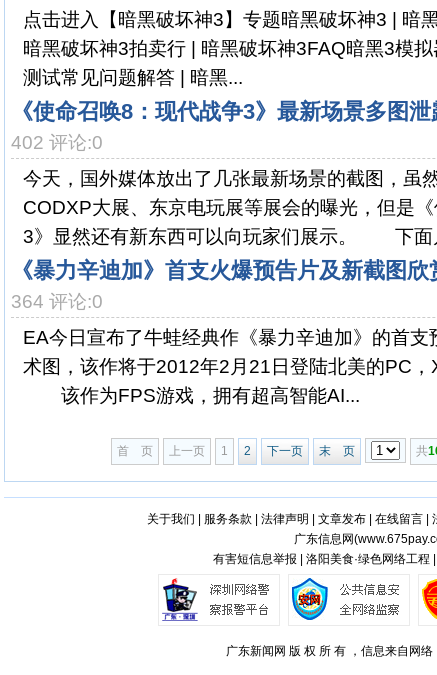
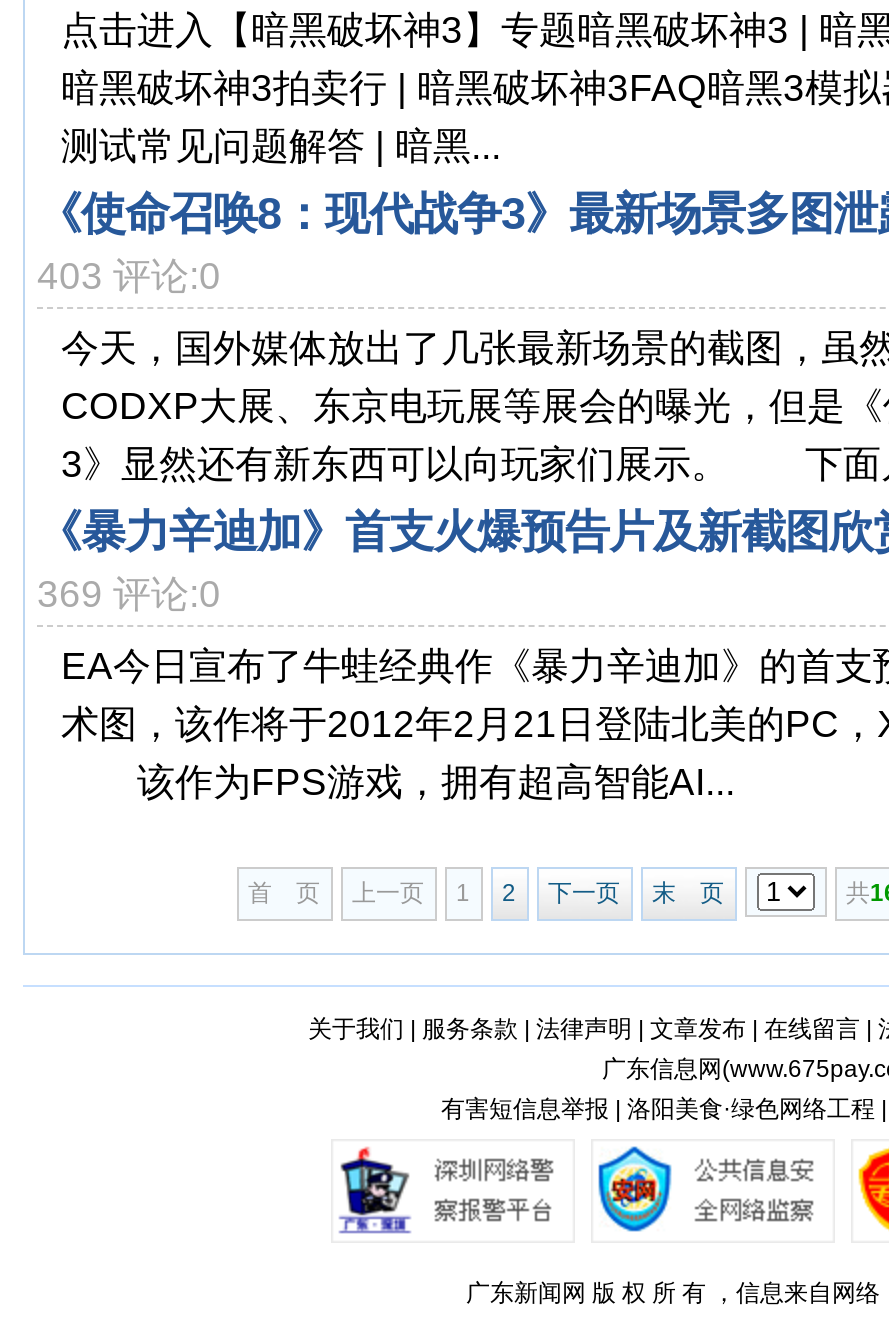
[11,132,103,153] 402 评论:0 -> [37,255,221,297] 403 评论:0
[11,291,103,312] 364 评论:0 -> [37,573,221,615] 369 评论:0

